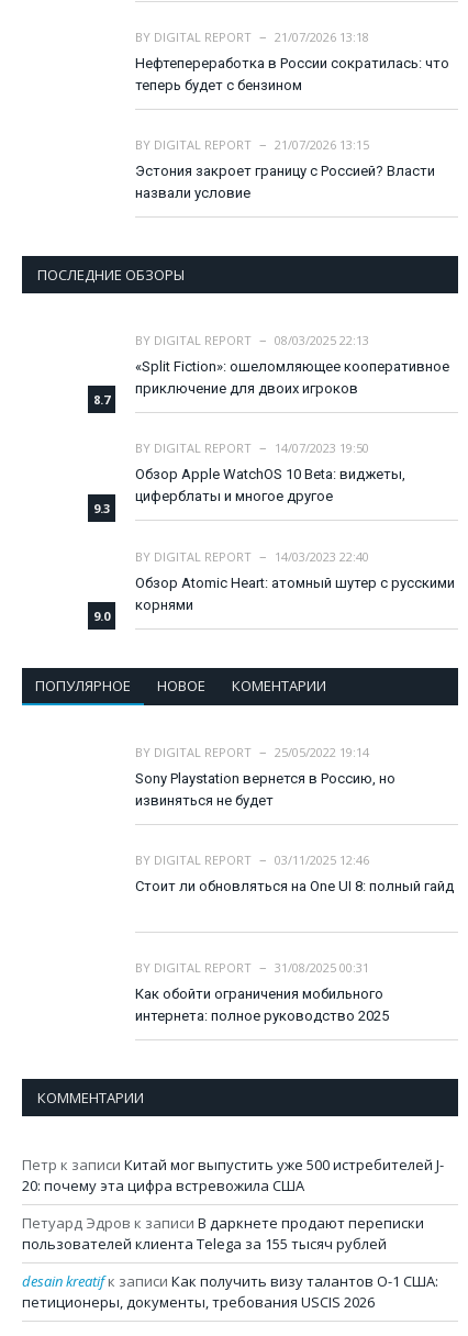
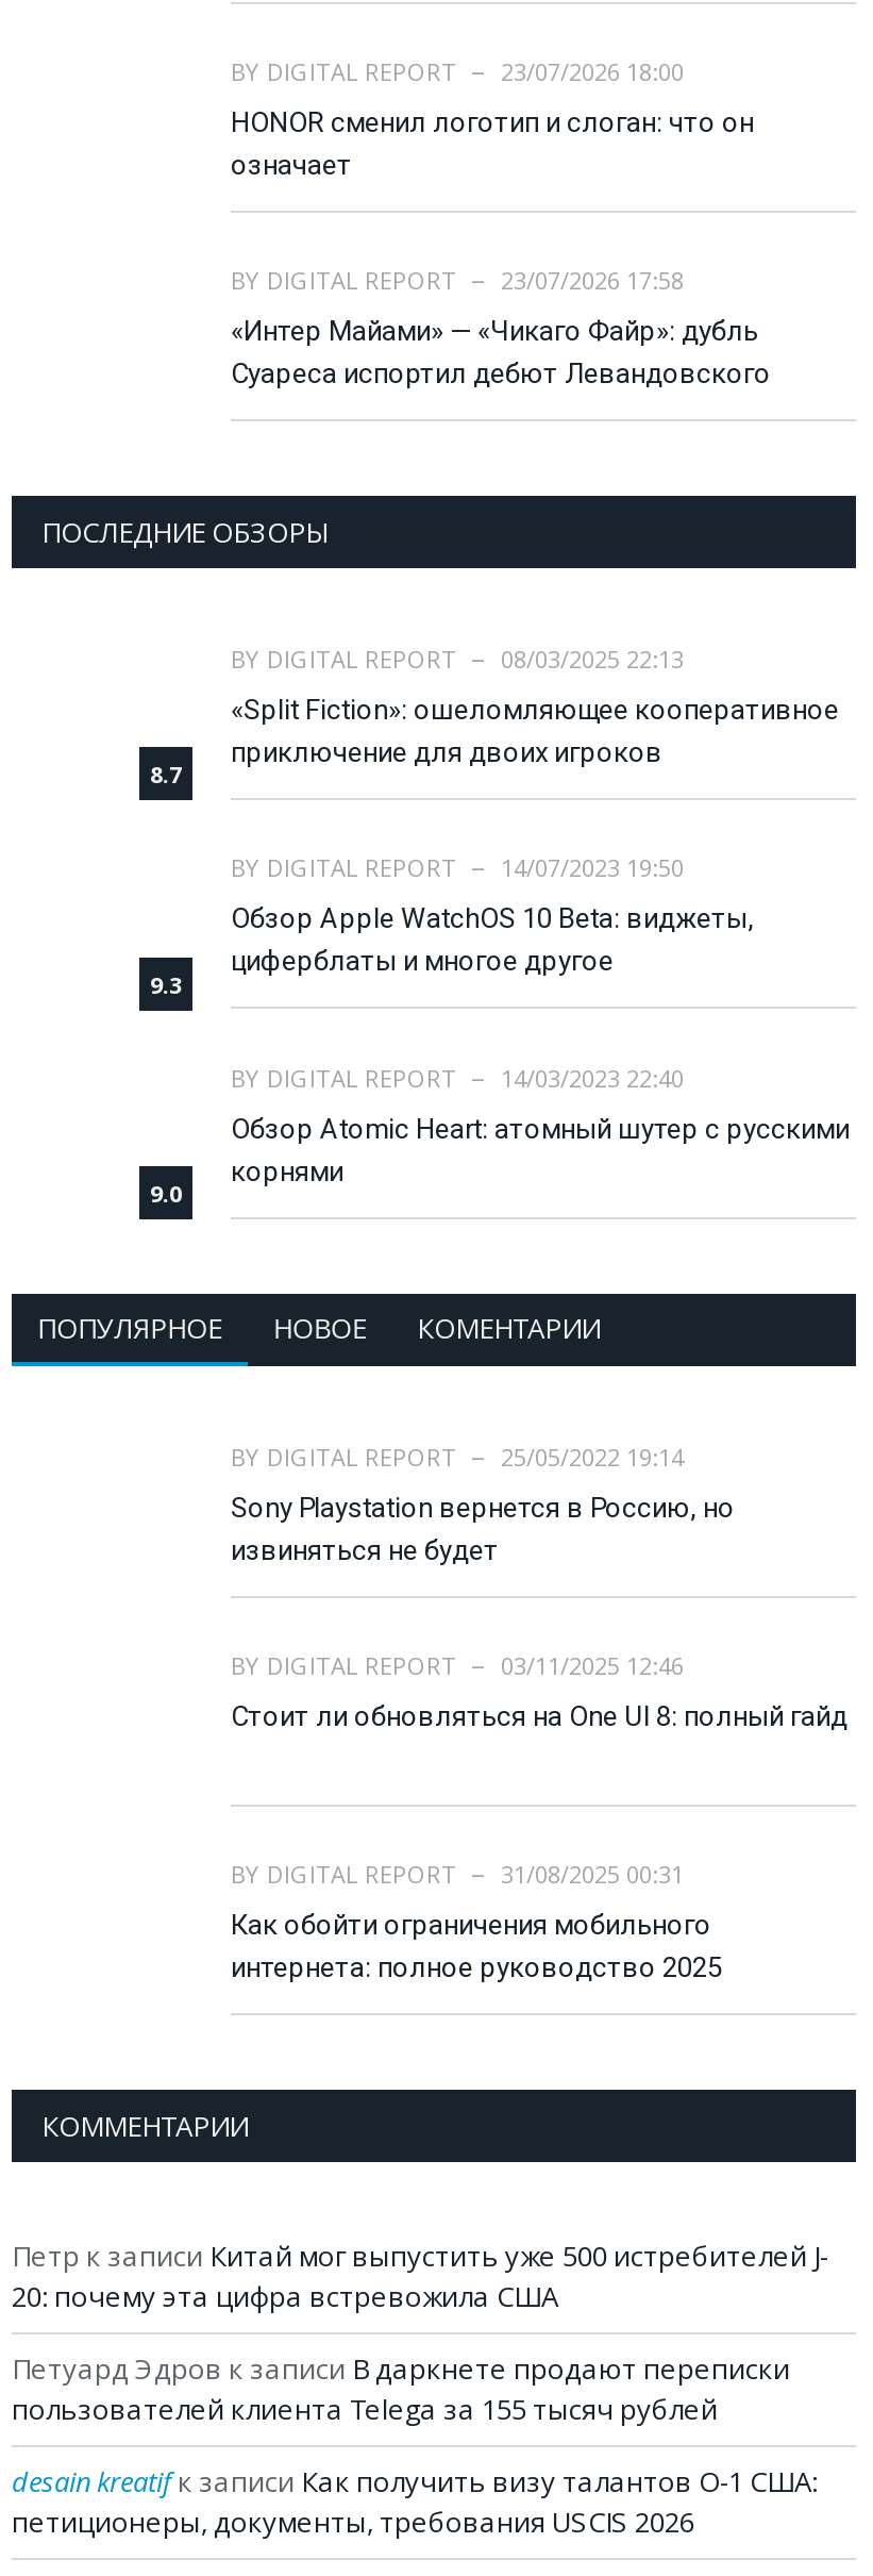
[135,28,369,45] BY DIGITAL REPORT 21/07/2026 13:18 -> [231,55,684,87] BY DIGITAL REPORT 23/07/2026 18:00
[135,55,449,93] Нефтепереработка в России сократилась: что | теперь будет с бензином -> [231,106,754,181] HONOR сменил логотип и слоган: что он | означает
[135,136,369,153] BY DIGITAL REPORT 21/07/2026 13:15 -> [231,264,684,296] BY DIGITAL REPORT 23/07/2026 17:58
[135,163,435,201] Эстония закроет границу с Россией? Власти | назвали условие -> [231,315,771,390] «Интер Майами» — «Чикаго Файр»: дубль | Суареса испортил дебют Левандовского

